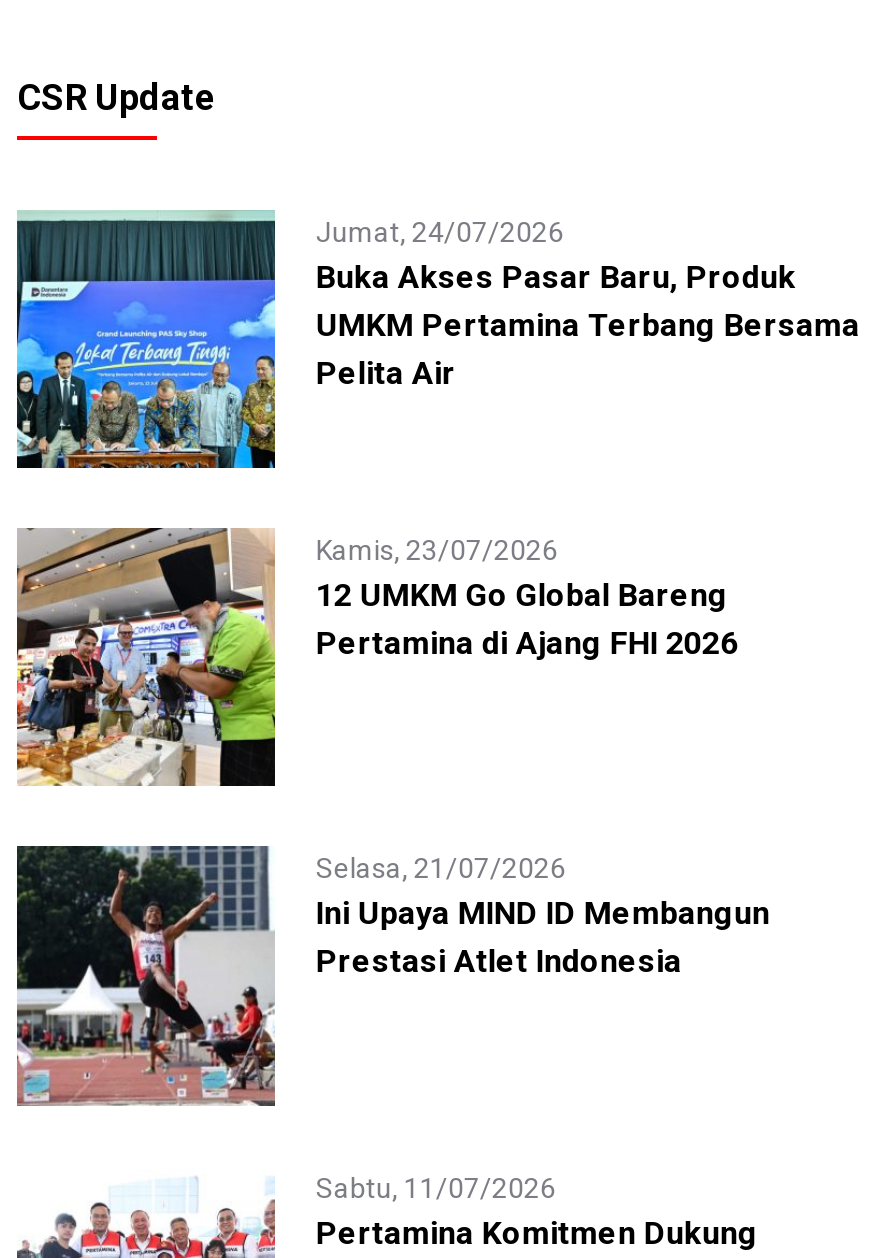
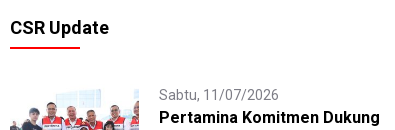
[15,208,860,470] [image] | Jumat, 24/07/2026 | Buka Akses Pasar Baru, Produk | UMKM Pertamina Terbang Bersama | Pelita Air -> none
[15,526,738,788] [image] | Kamis, 23/07/2026 | 12 UMKM Go Global Bareng | Pertamina di Ajang FHI 2026 -> none
[15,844,770,1108] [image] | Selasa, 21/07/2026 | Ini Upaya MIND ID Membangun | Prestasi Atlet Indonesia -> none

